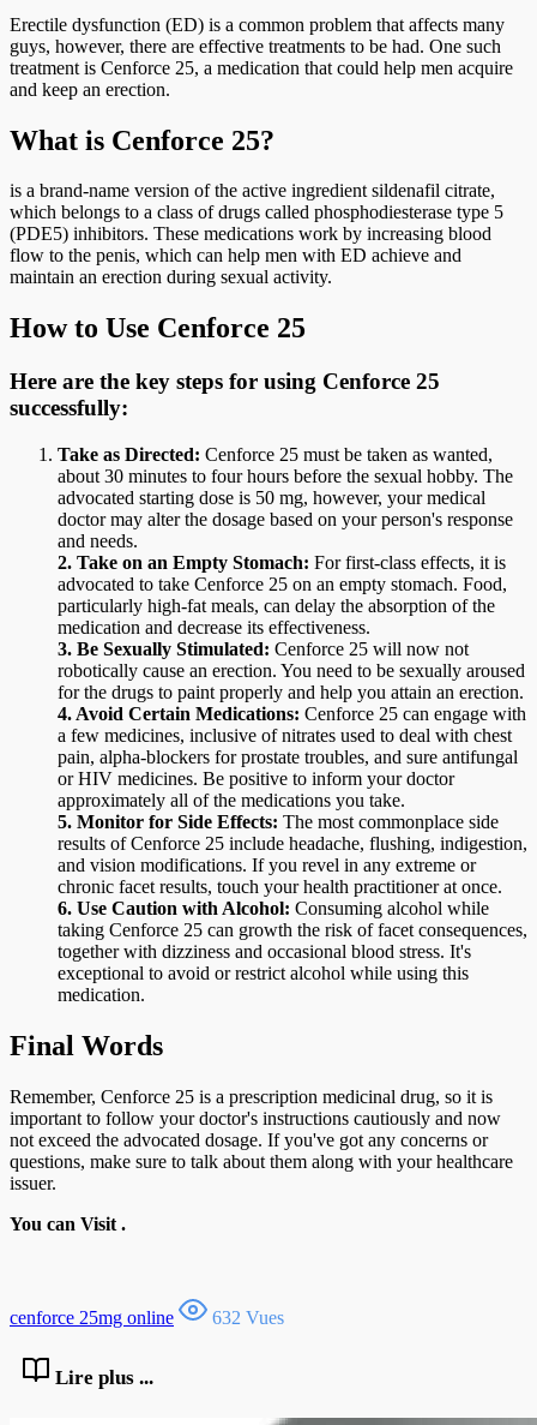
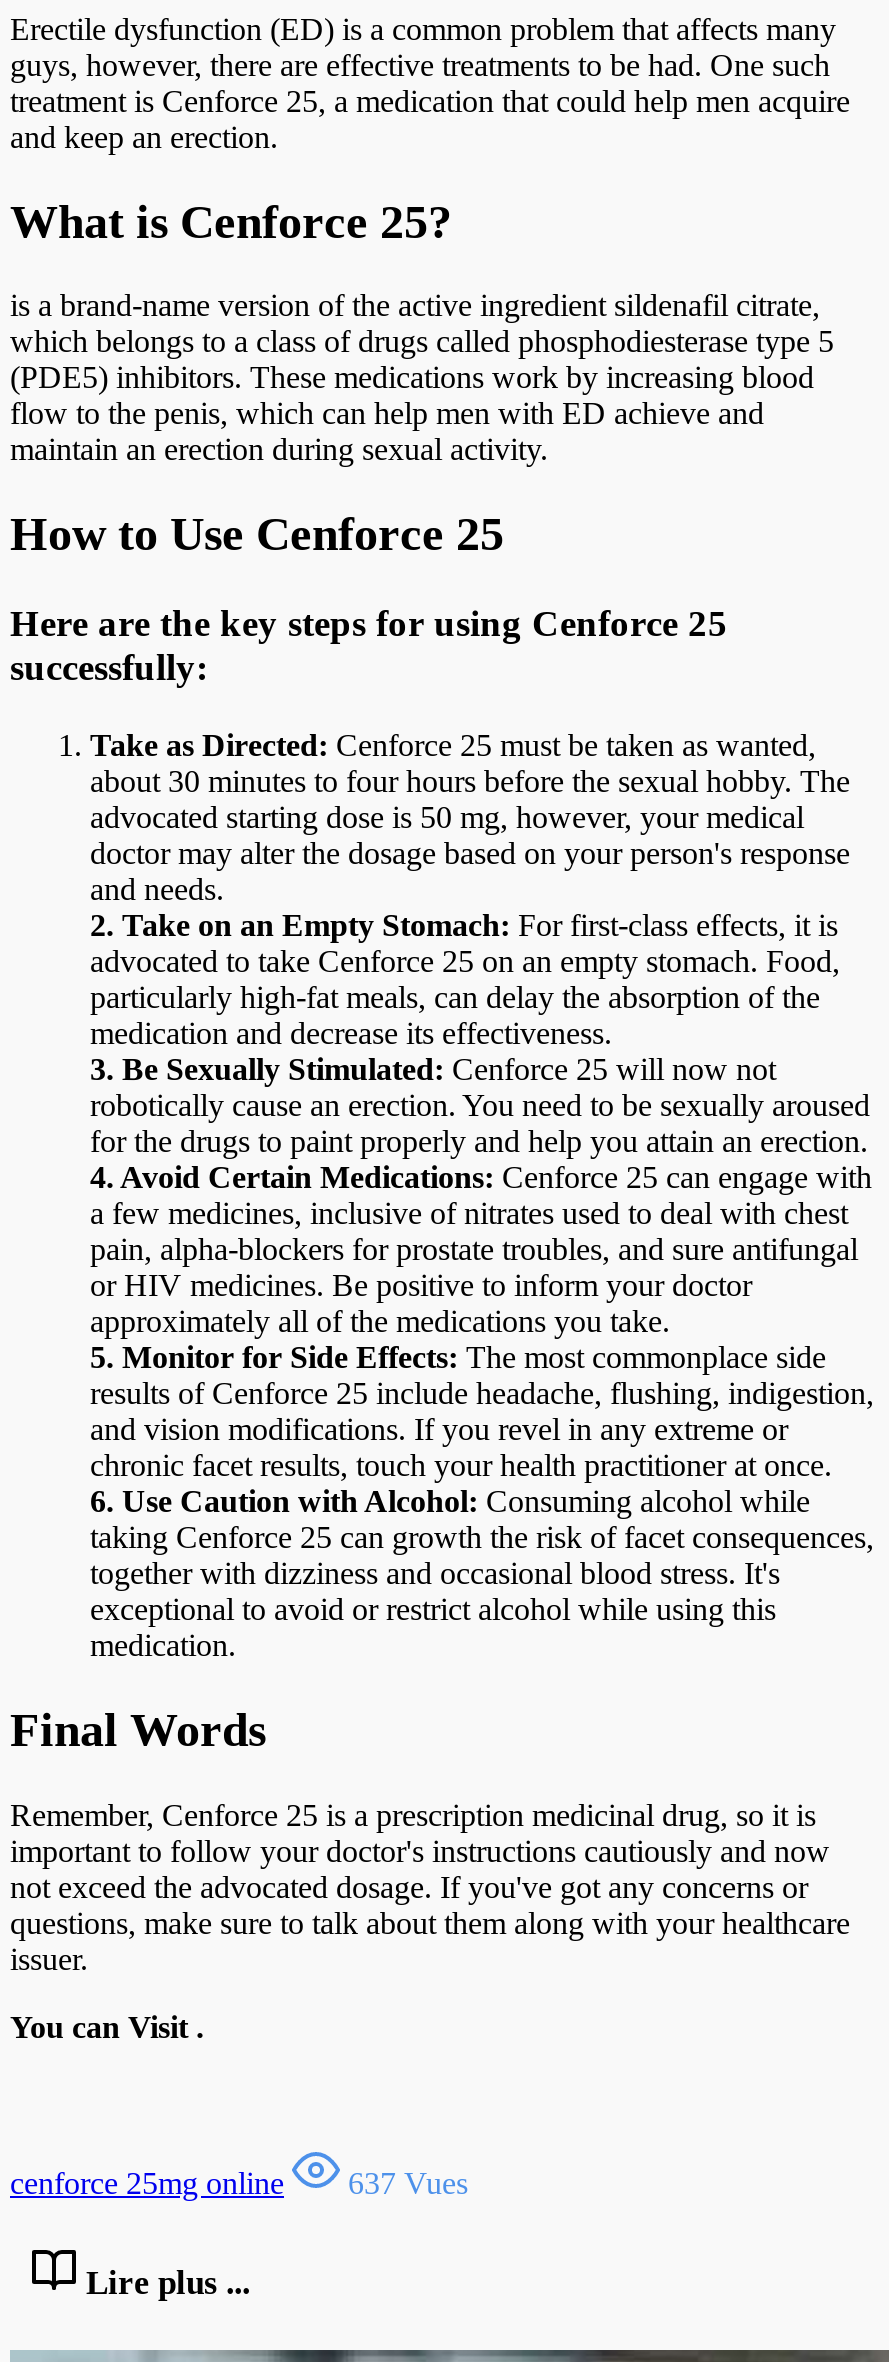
[10,1307,284,1328] cenforce 25mg online 632 Vues -> [10,2166,468,2200] cenforce 25mg online 637 Vues

